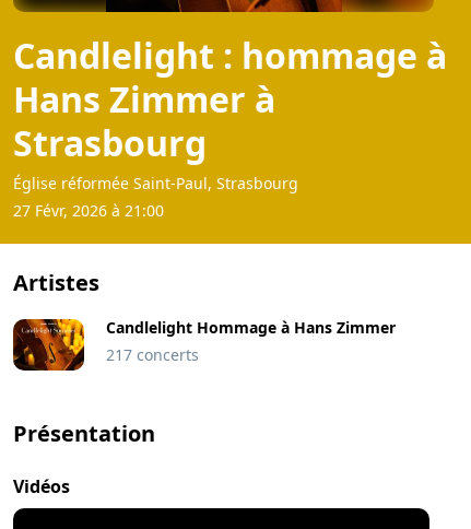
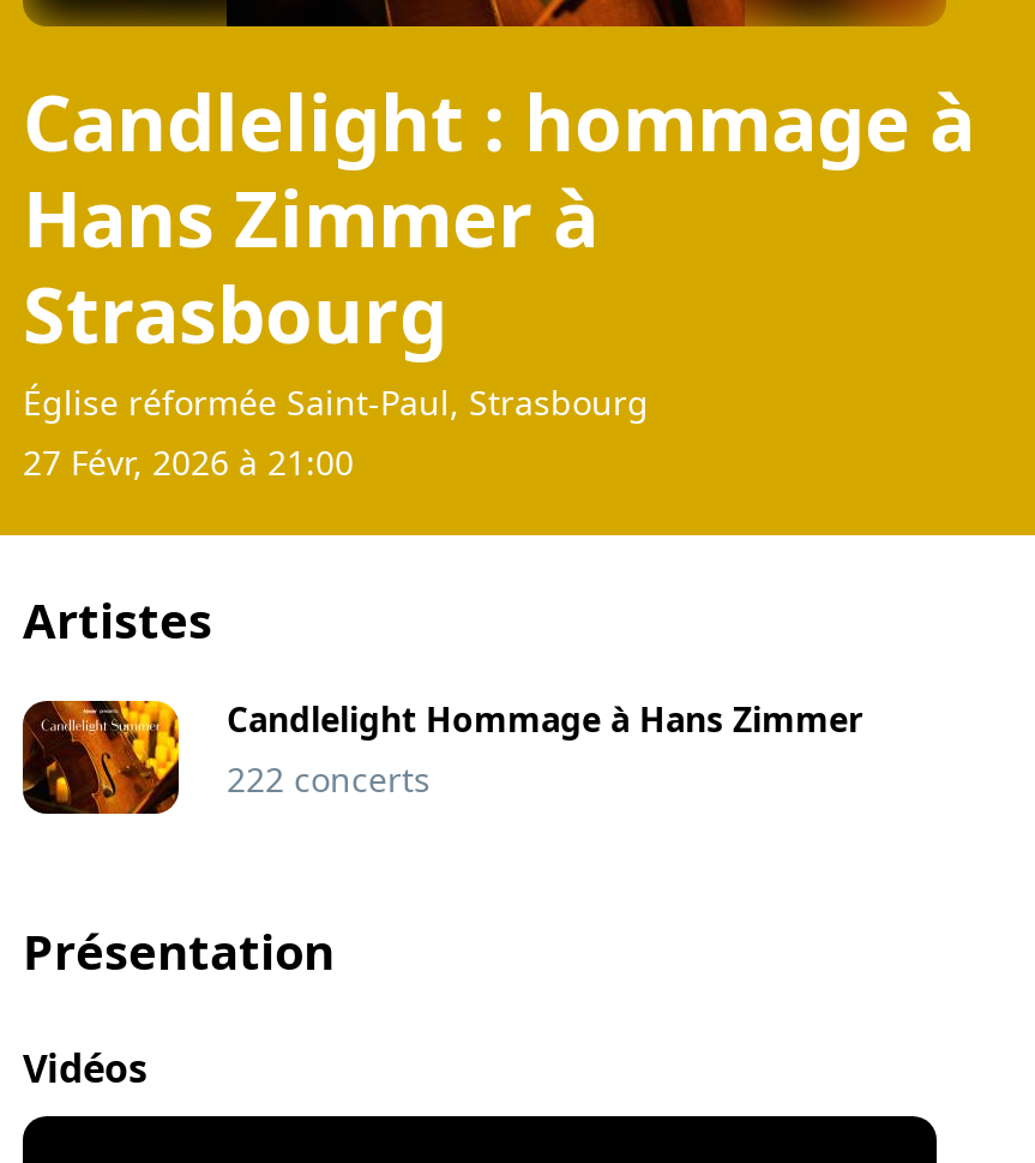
[106,344,199,365] 217 concerts -> [227,756,431,802] 222 concerts

